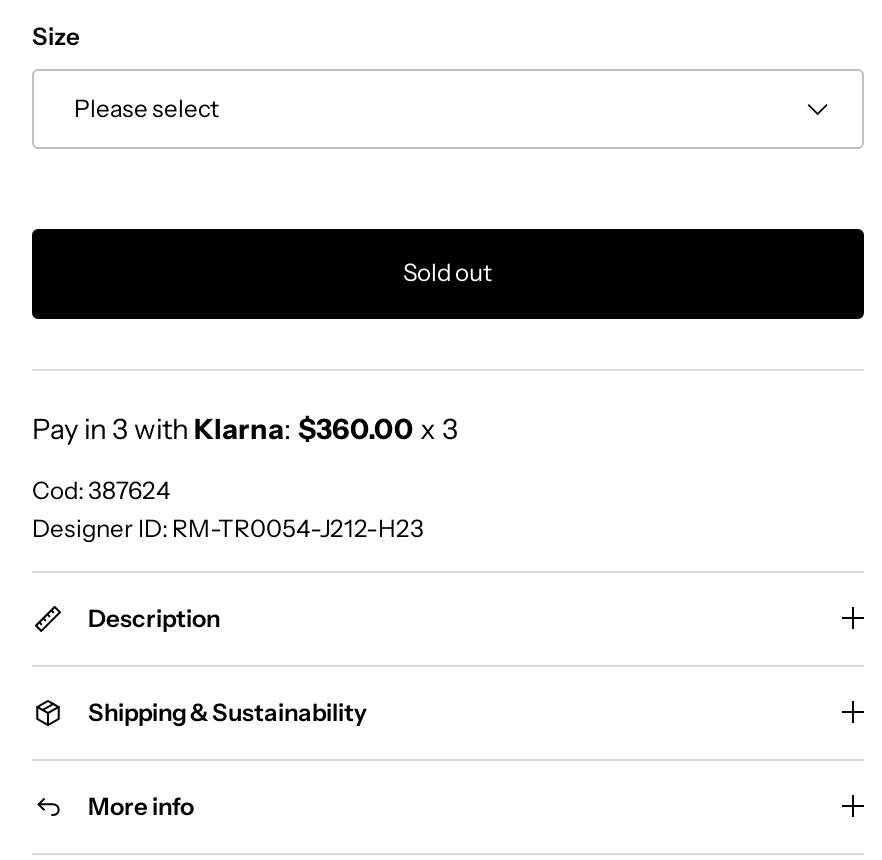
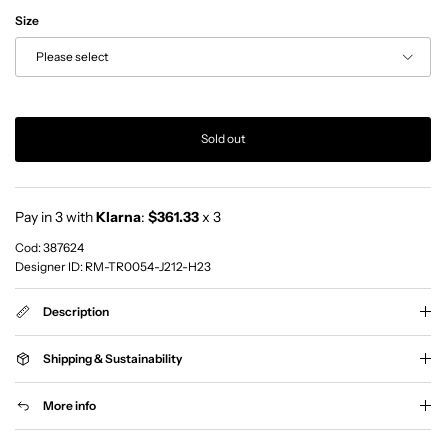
[32,411,458,447] Pay in 3 with Klarna: $360.00 x 3 -> [15,208,221,226] Pay in 3 with Klarna: $361.33 x 3

